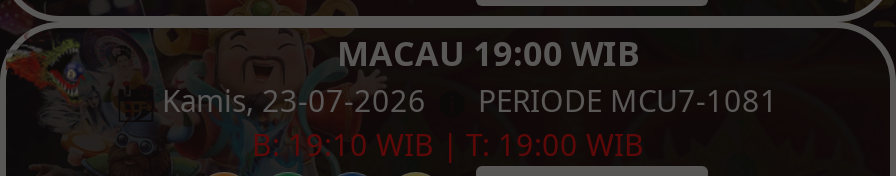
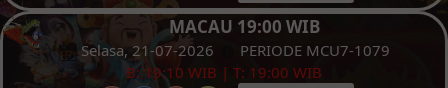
[162,79,778,119] Kamis, 23-07-2026 | PERIODE MCU7-1081 -> [80,40,389,60] Selasa, 21-07-2026 | PERIODE MCU7-1079

